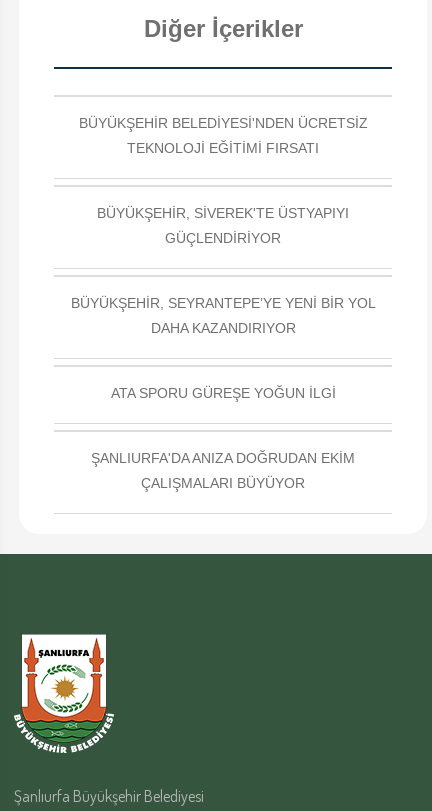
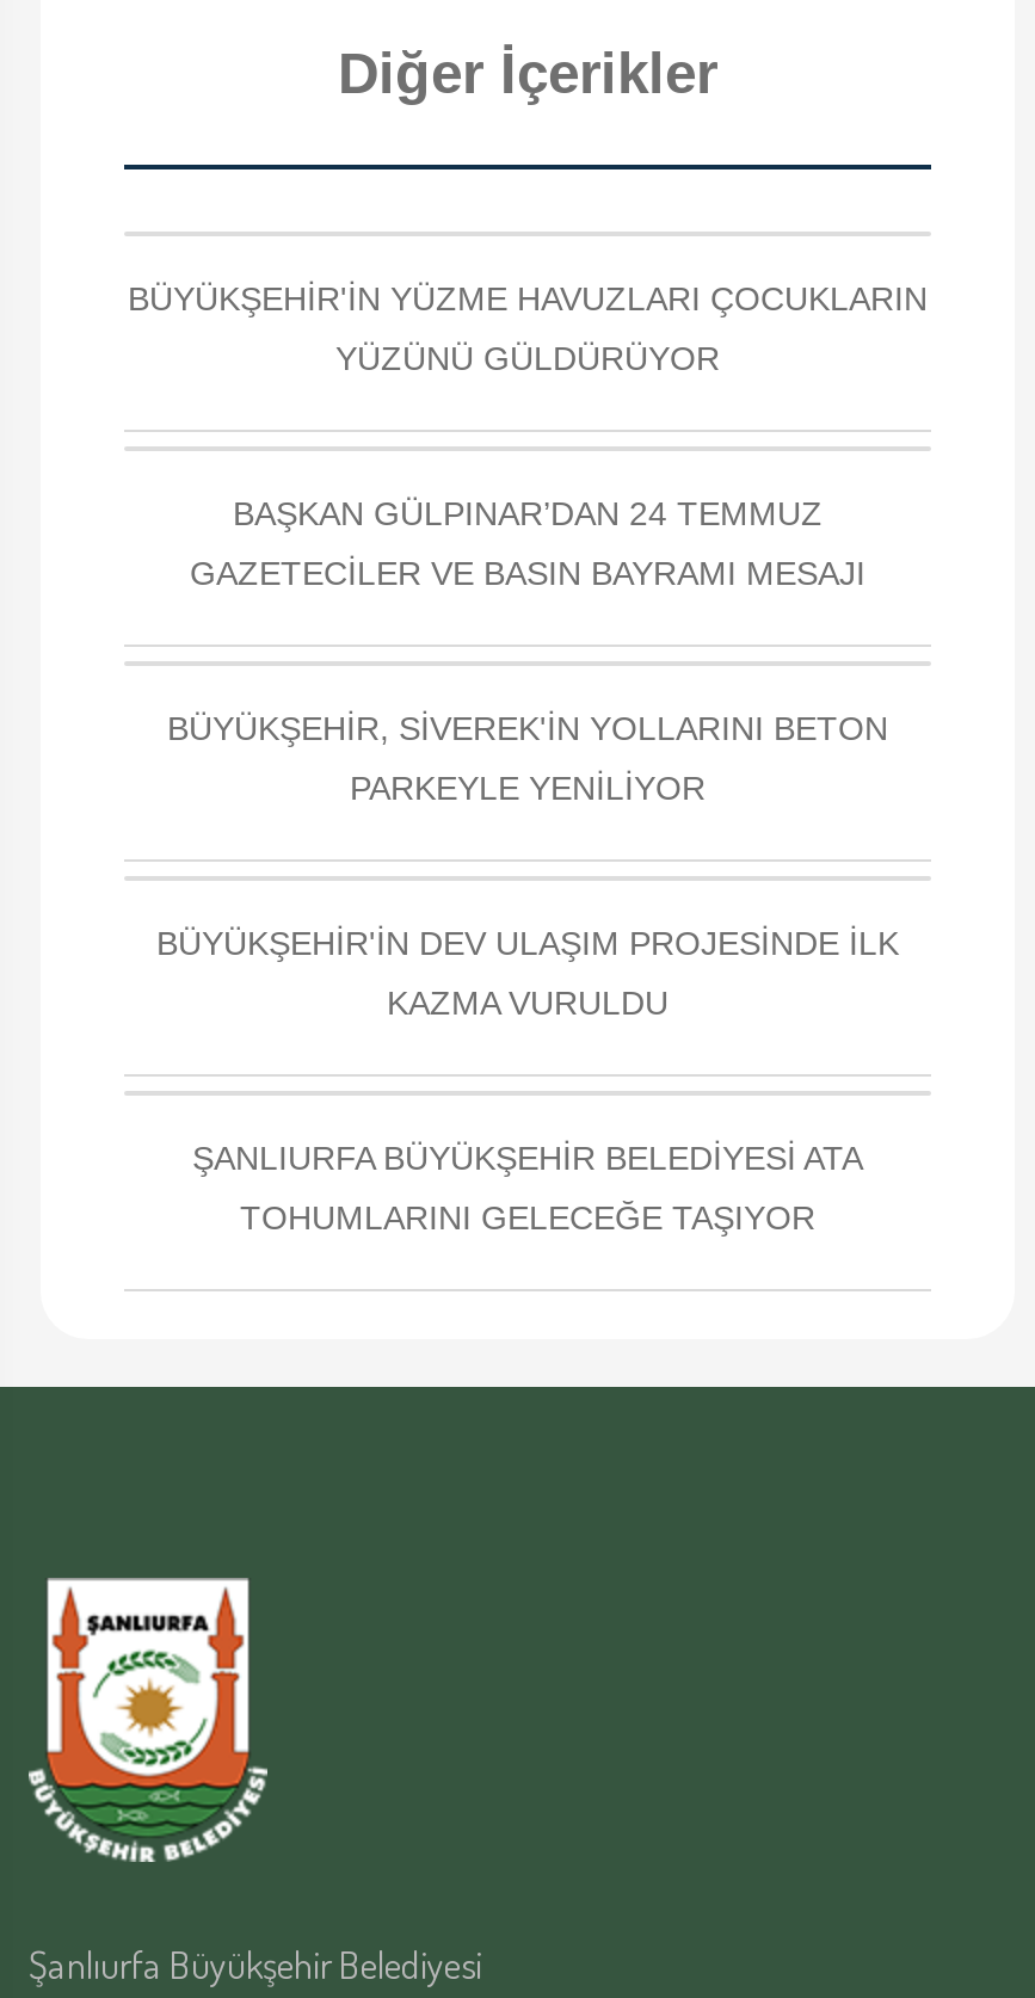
[78,115,367,156] BÜYÜKŞEHİR BELEDİYESİ'NDEN ÜCRETSİZ | TEKNOLOJİ EĞİTİMİ FIRSATI -> [128,279,928,376] BÜYÜKŞEHİR'İN YÜZME HAVUZLARI ÇOCUKLARIN | YÜZÜNÜ GÜLDÜRÜYOR
[97,205,349,246] BÜYÜKŞEHİR, SİVEREK'TE ÜSTYAPIYI | GÜÇLENDİRİYOR -> [190,493,865,591] BAŞKAN GÜLPINAR’DAN 24 TEMMUZ | GAZETECİLER VE BASIN BAYRAMI MESAJI
[70,295,375,336] BÜYÜKŞEHİR, SEYRANTEPE’YE YENİ BİR YOL | DAHA KAZANDIRIYOR -> [167,708,888,806] BÜYÜKŞEHİR, SİVEREK'İN YOLLARINI BETON | PARKEYLE YENİLİYOR
[110,385,335,401] ATA SPORU GÜREŞE YOĞUN İLGİ -> [156,923,899,1021] BÜYÜKŞEHİR'İN DEV ULAŞIM PROJESİNDE İLK | KAZMA VURULDU
[91,450,355,491] ŞANLIURFA'DA ANIZA DOĞRUDAN EKİM | ÇALIŞMALARI BÜYÜYOR -> [192,1138,863,1236] ŞANLIURFA BÜYÜKŞEHİR BELEDİYESİ ATA | TOHUMLARINI GELECEĞE TAŞIYOR

